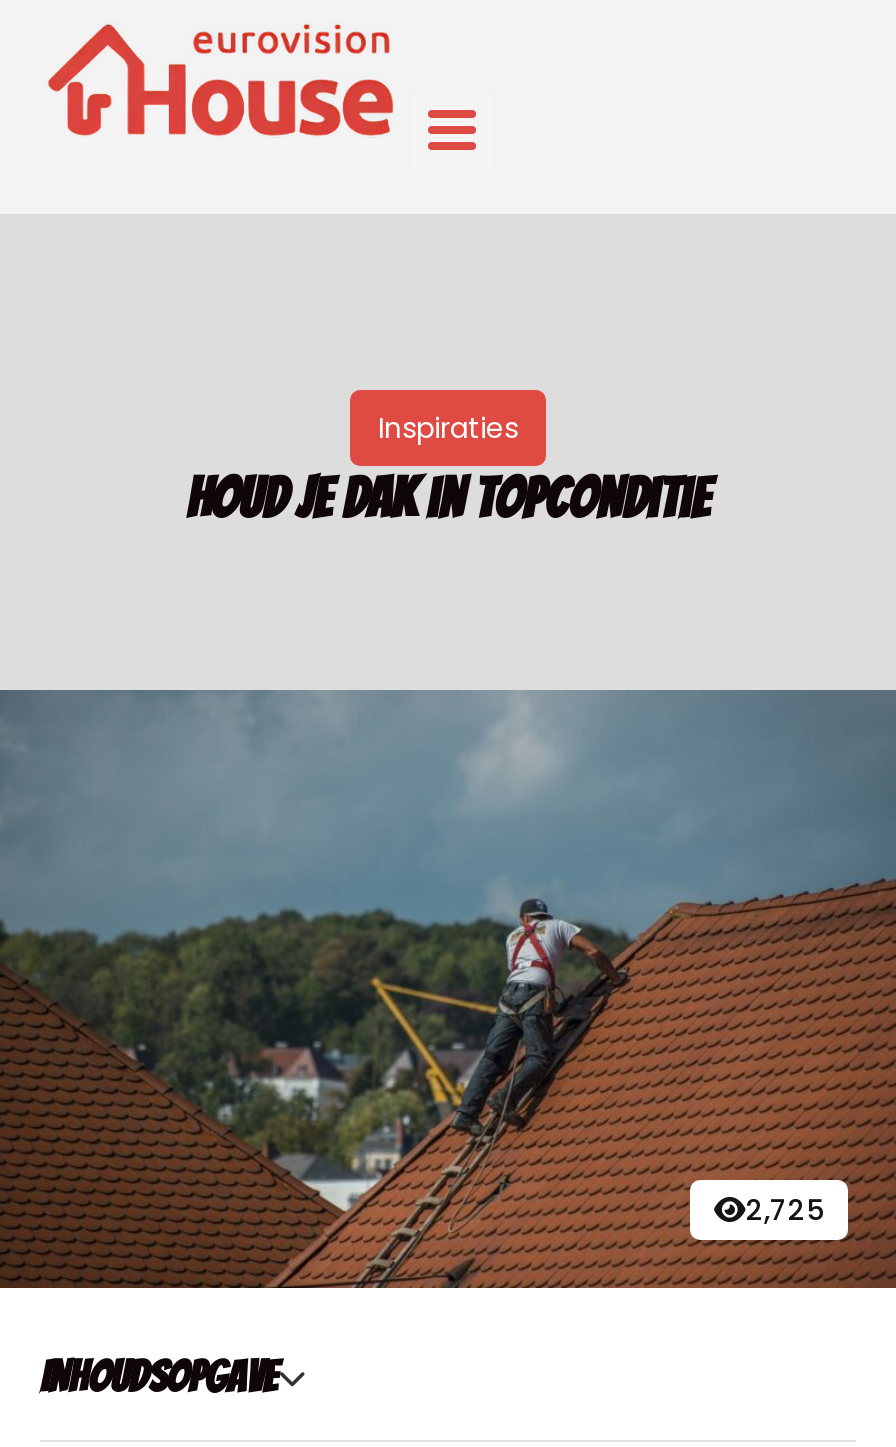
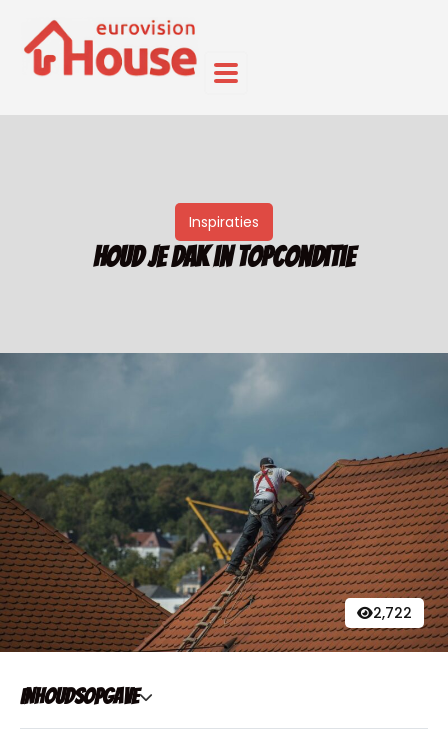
[746,1191,824,1231] 2,725 -> [373,603,412,623] 2,722

